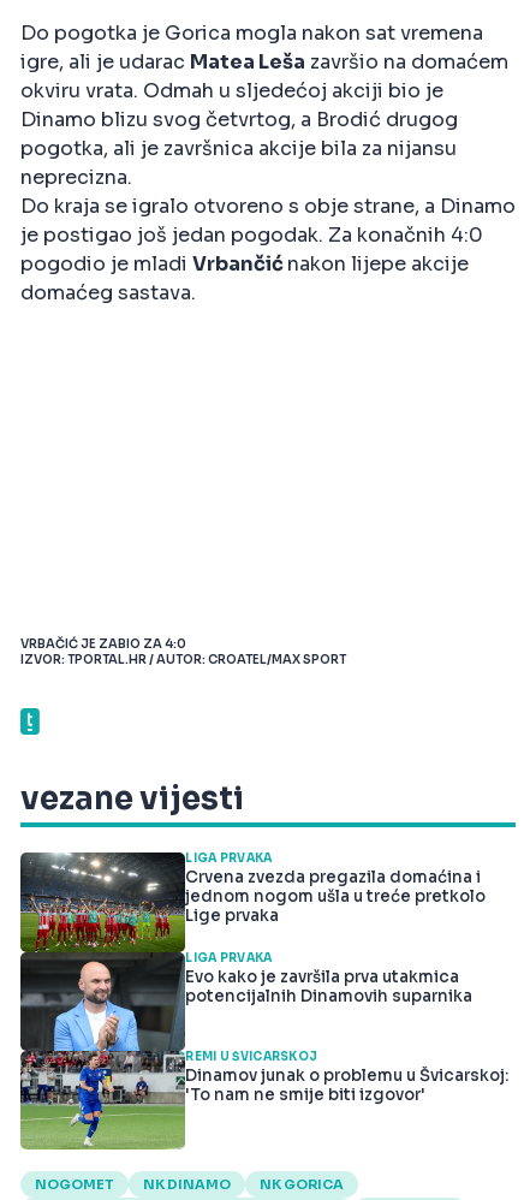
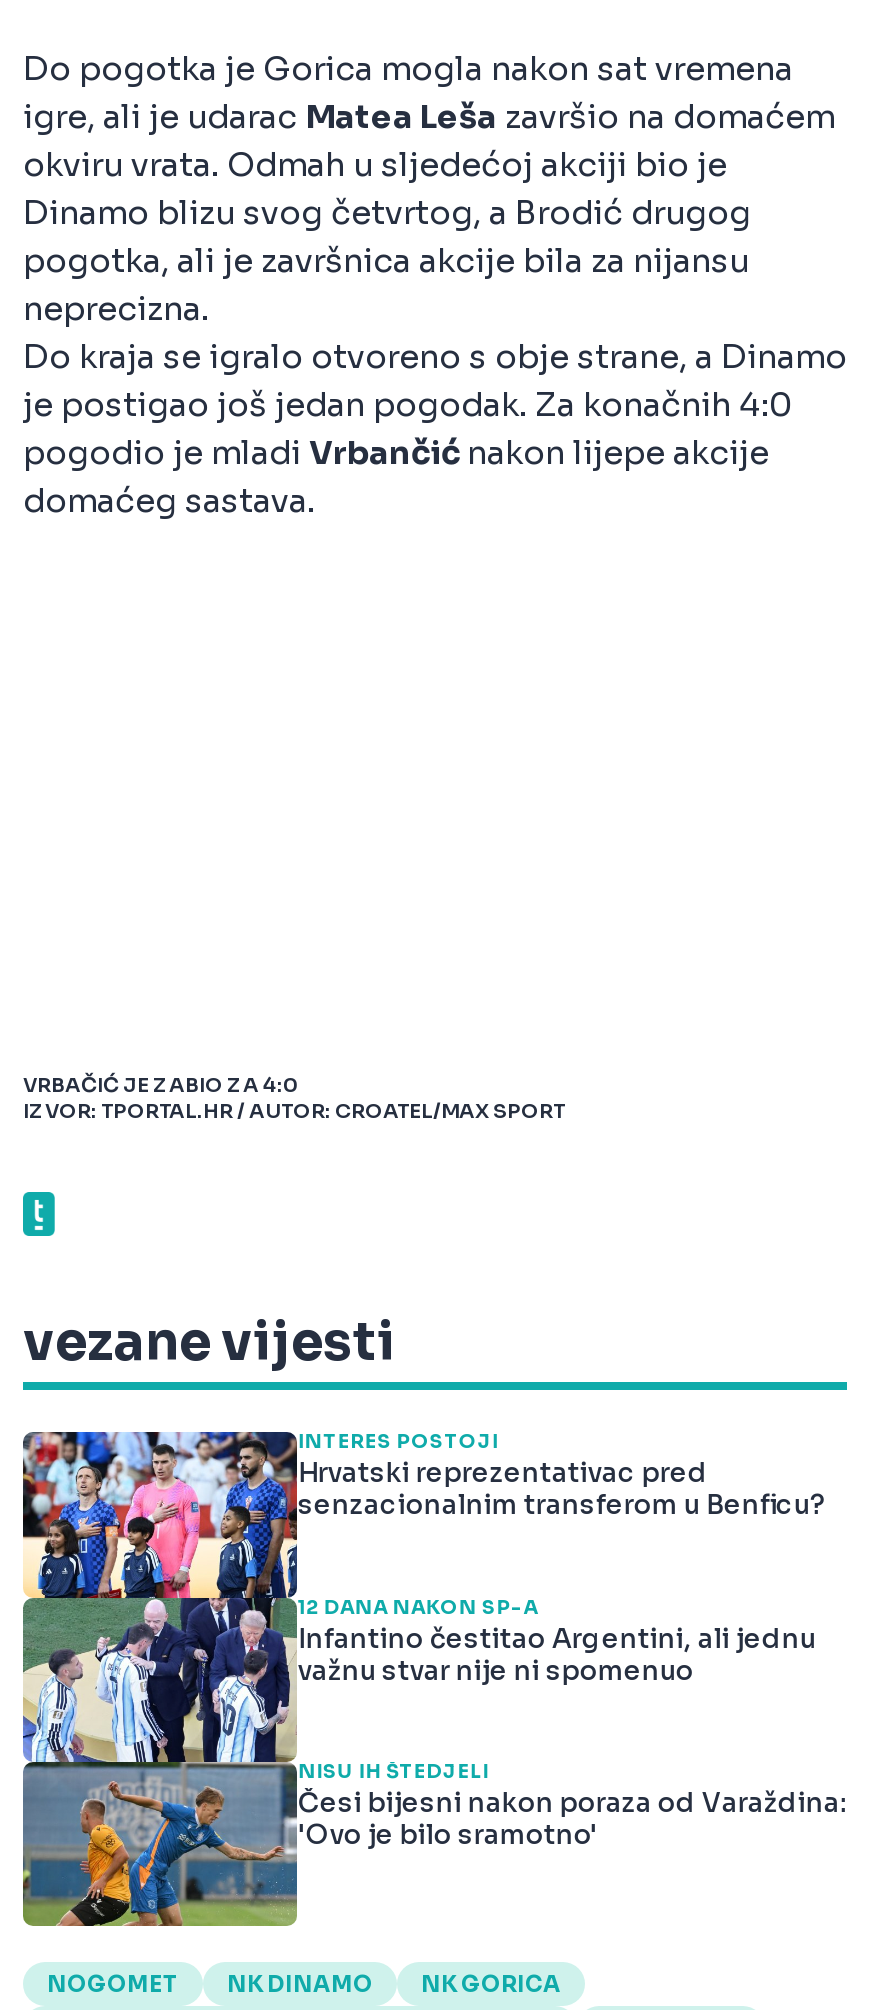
[19,851,486,1151] [image] | LIGA PRVAKA | Crvena zvezda pregazila domaćina i | jednom nogom ušla u treće pretkolo | Lige prvaka -> [21,1430,826,1928] [image] | INTERES POSTOJI | Hrvatski reprezentativac pred | senzacionalnim transferom u Benficu?
[185,951,473,1006] LIGA PRVAKA | Evo kako je završila prva utakmica | potencijalnih Dinamovih suparnika -> [298,1595,816,1687] 12 DANA NAKON SP-A | Infantino čestitao Argentini, ali jednu | važnu stvar nije ni spomenuo
[185,1050,509,1105] REMI U ŠVICARSKOJ | Dinamov junak o problemu u Švicarskoj: | 'To nam ne smije biti izgovor' -> [298,1760,846,1852] NISU IH ŠTEDJELI | Česi bijesni nakon poraza od Varaždina: | 'Ovo je bilo sramotno'

